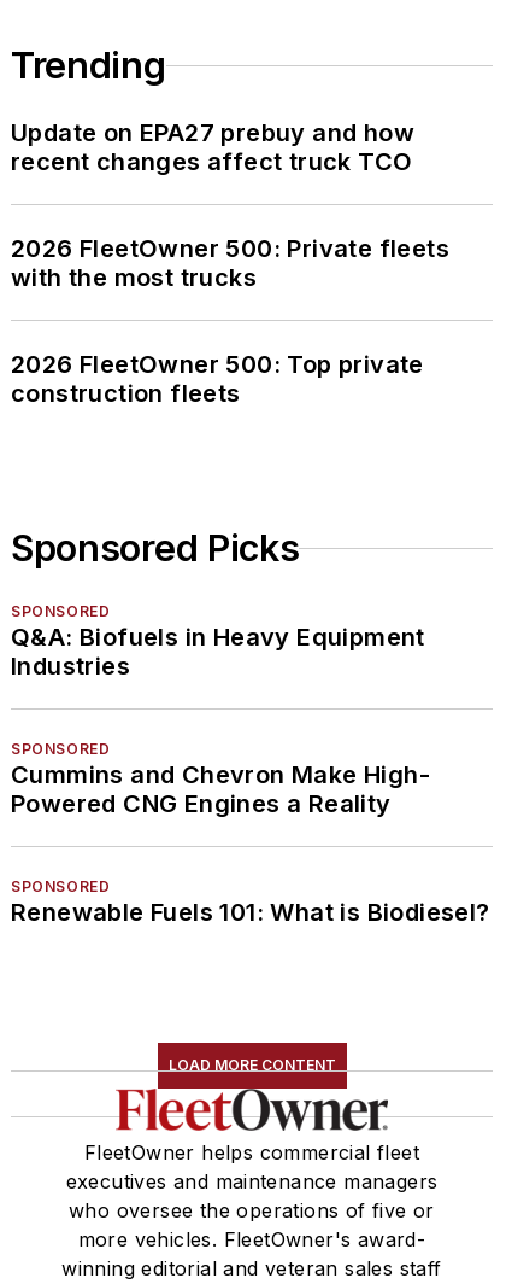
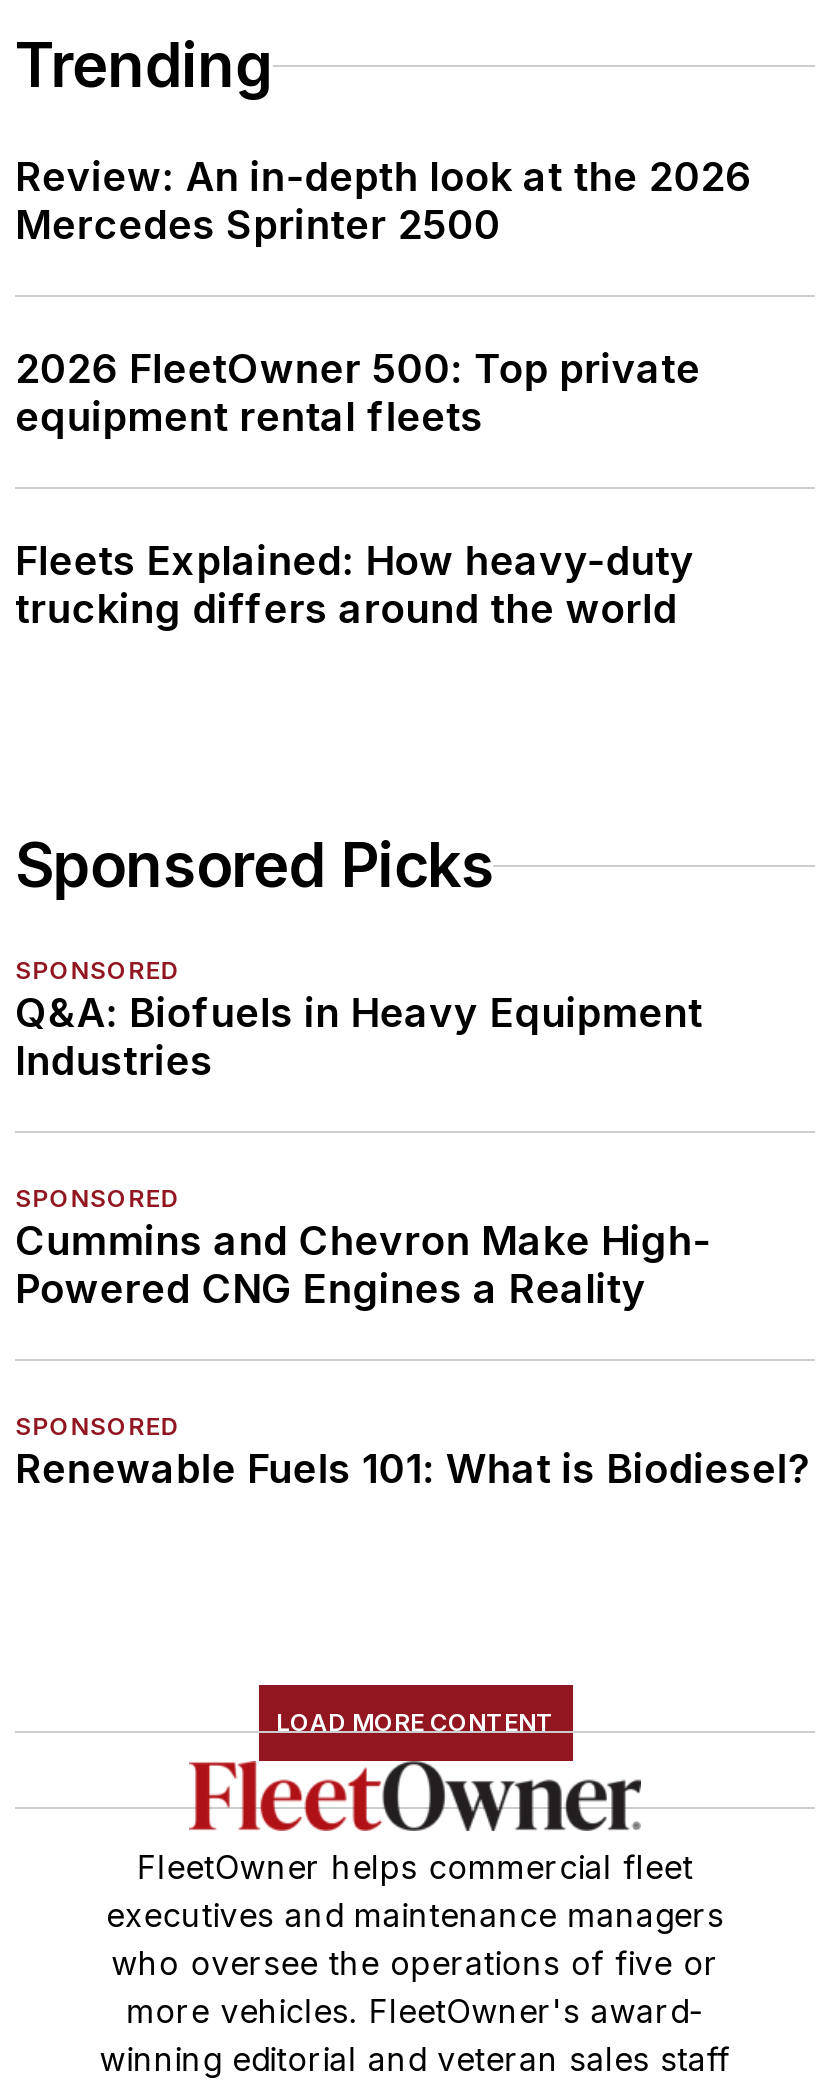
[11,119,449,292] Update on EPA27 prebuy and how | recent changes affect truck TCO | 2026 FleetOwner 500: Private fleets | with the most trucks -> [15,154,752,250] Review: An in-depth look at the 2026 | Mercedes Sprinter 2500
moved [11,350,424,379] -> [15,346,701,394]: 2026 FleetOwner 500: Top private
[11,379,240,408] construction fleets -> [15,394,695,634] equipment rental fleets | Fleets Explained: How heavy-duty | trucking differs around the world

